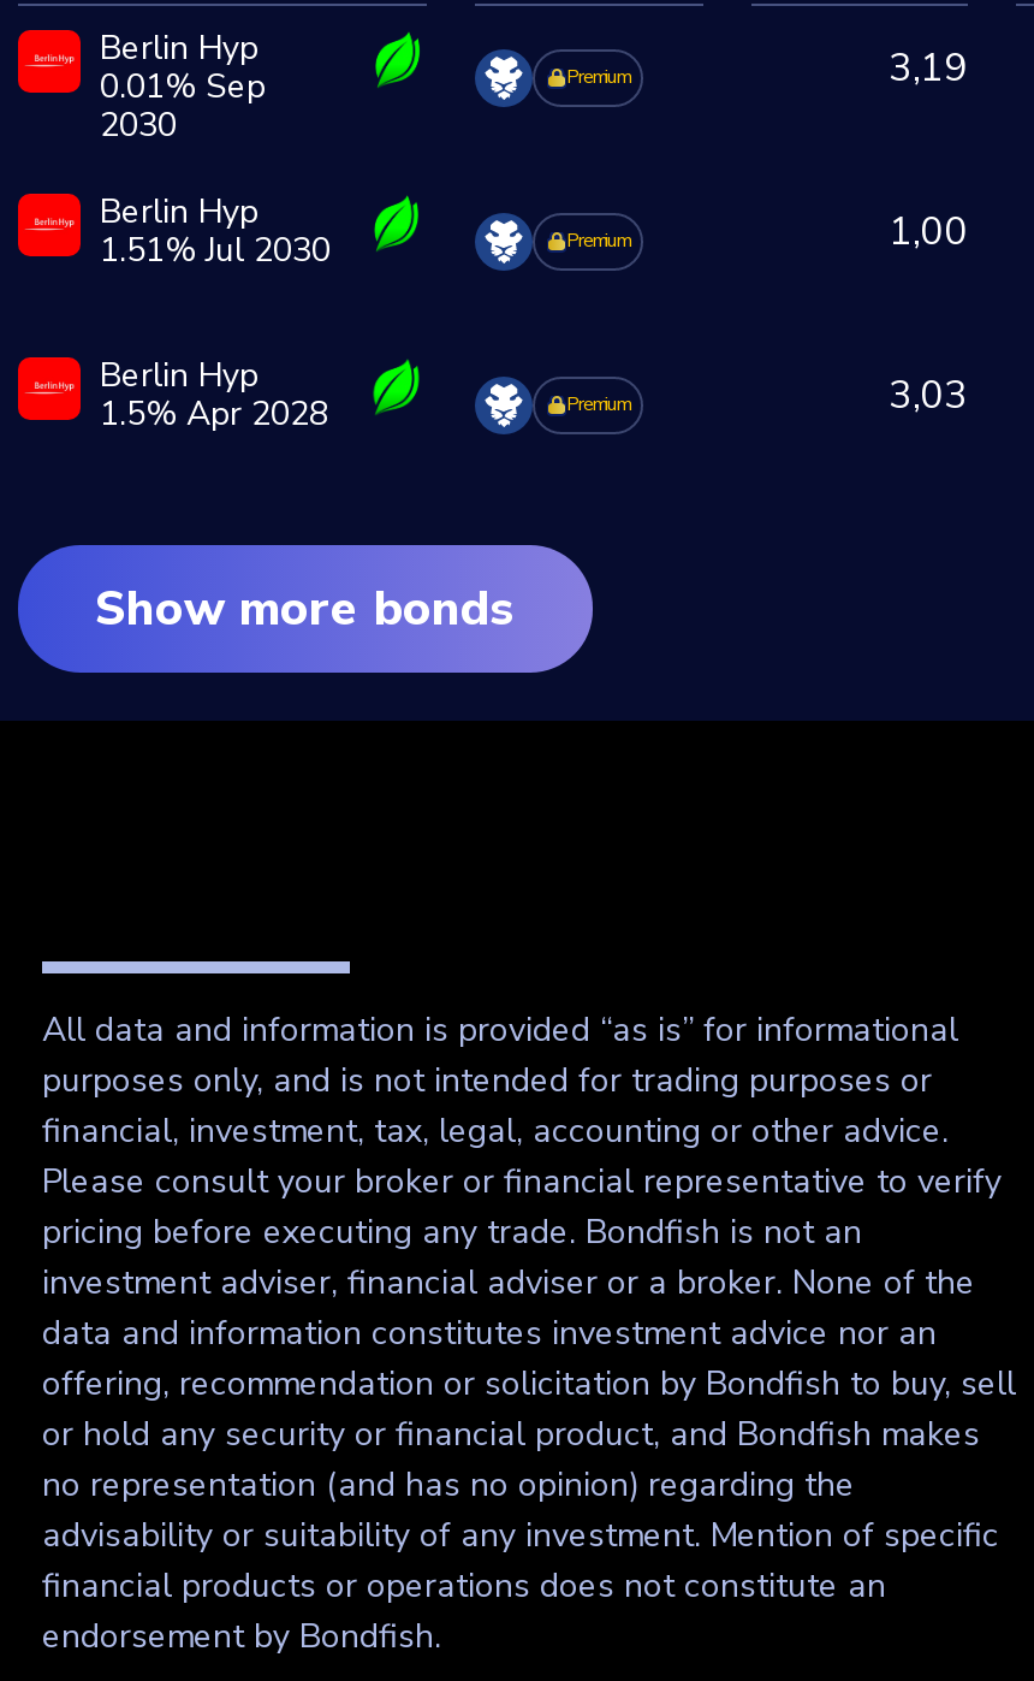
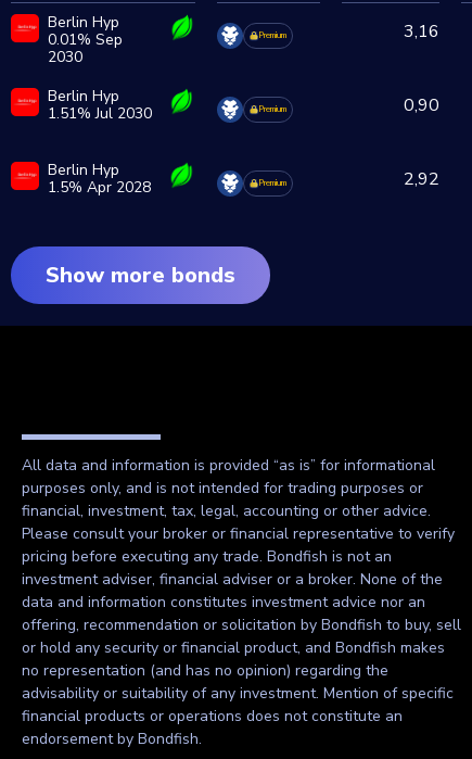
[889,42,968,95] 3,19 -> [404,19,439,43] 3,16
[889,205,968,258] 1,00 -> [404,93,439,117] 0,90
[889,369,968,422] 3,03 -> [404,167,439,191] 2,92

